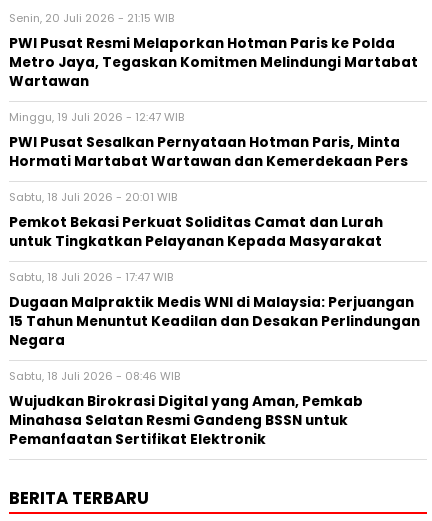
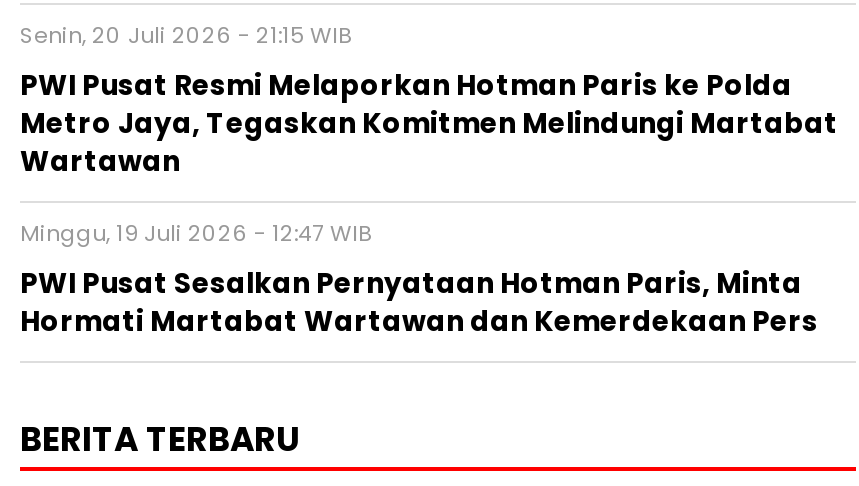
[9,189,420,449] Sabtu, 18 Juli 2026 - 20:01 WIB | Pemkot Bekasi Perkuat Soliditas Camat dan Lurah | untuk Tingkatkan Pelayanan Kepada Masyarakat | Sabtu, 18 Juli 2026 - 17:47 WIB | Dugaan Malpraktik Medis WNI di Malaysia: Perjuangan | 15 Tahun Menuntut Keadilan dan Desakan Perlindungan | Negara | Sabtu, 18 Juli 2026 - 08:46 WIB | Wujudkan Birokrasi Digital yang Aman, Pemkab | Minahasa Selatan Resmi Gandeng BSSN untuk | Pemanfaatan Sertifikat Elektronik -> none

